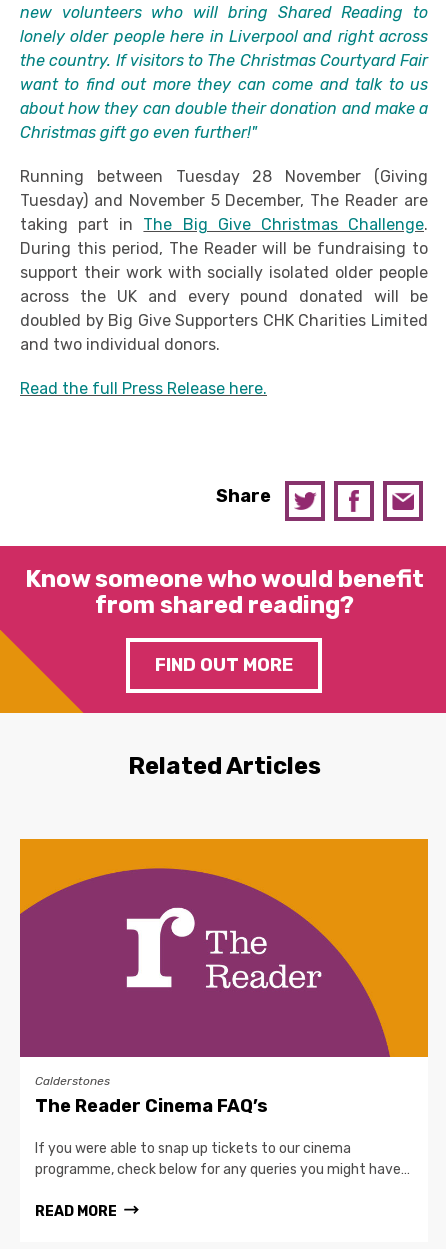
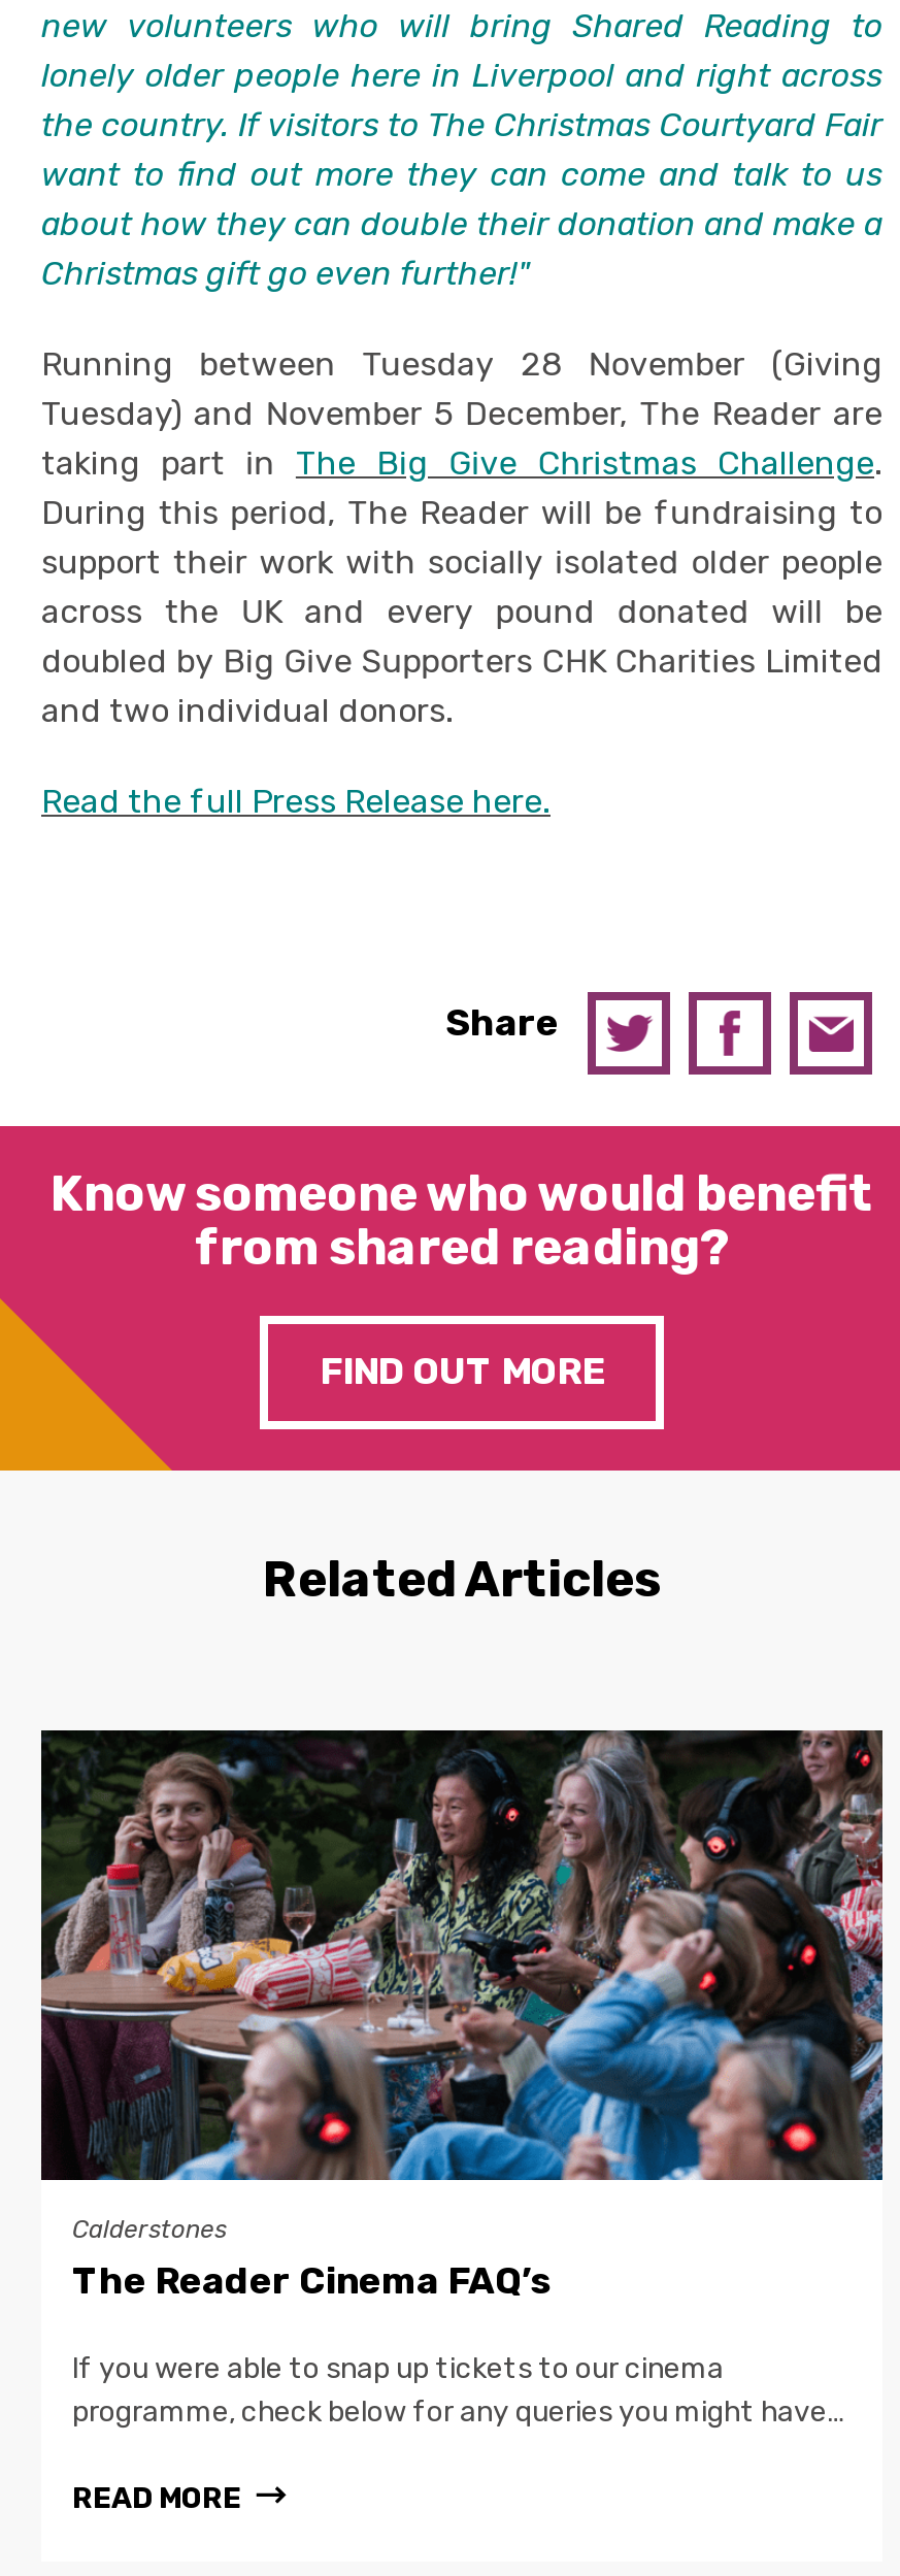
[19,838,429,1058] [image] -> [39,1728,885,2182] [image]

